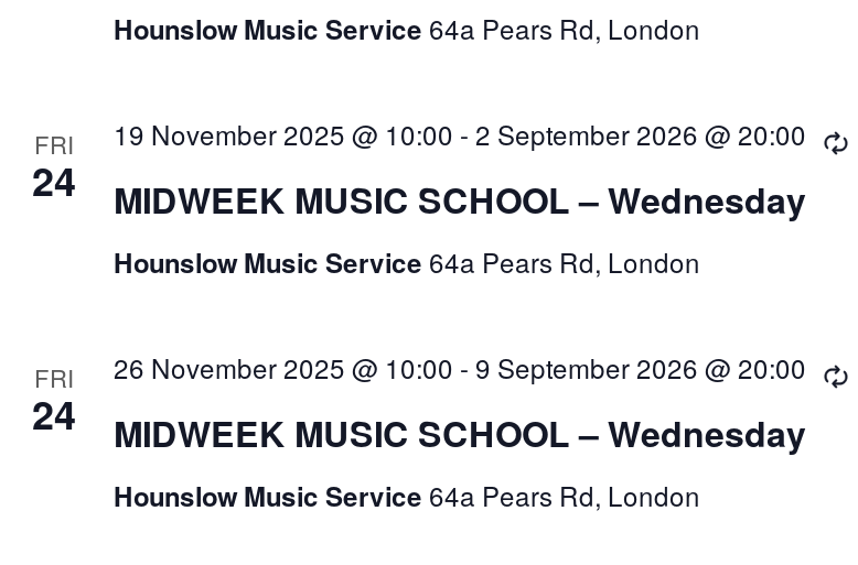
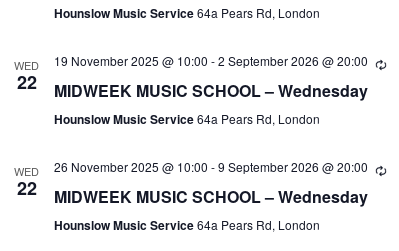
[32,126,76,210] FRI | 24 -> [14,57,39,95] WED | 22
[32,359,76,443] FRI | 24 -> [14,163,39,201] WED | 22

